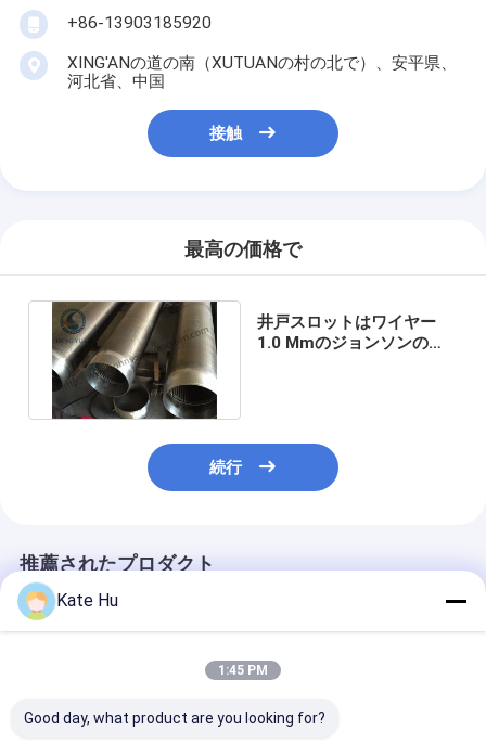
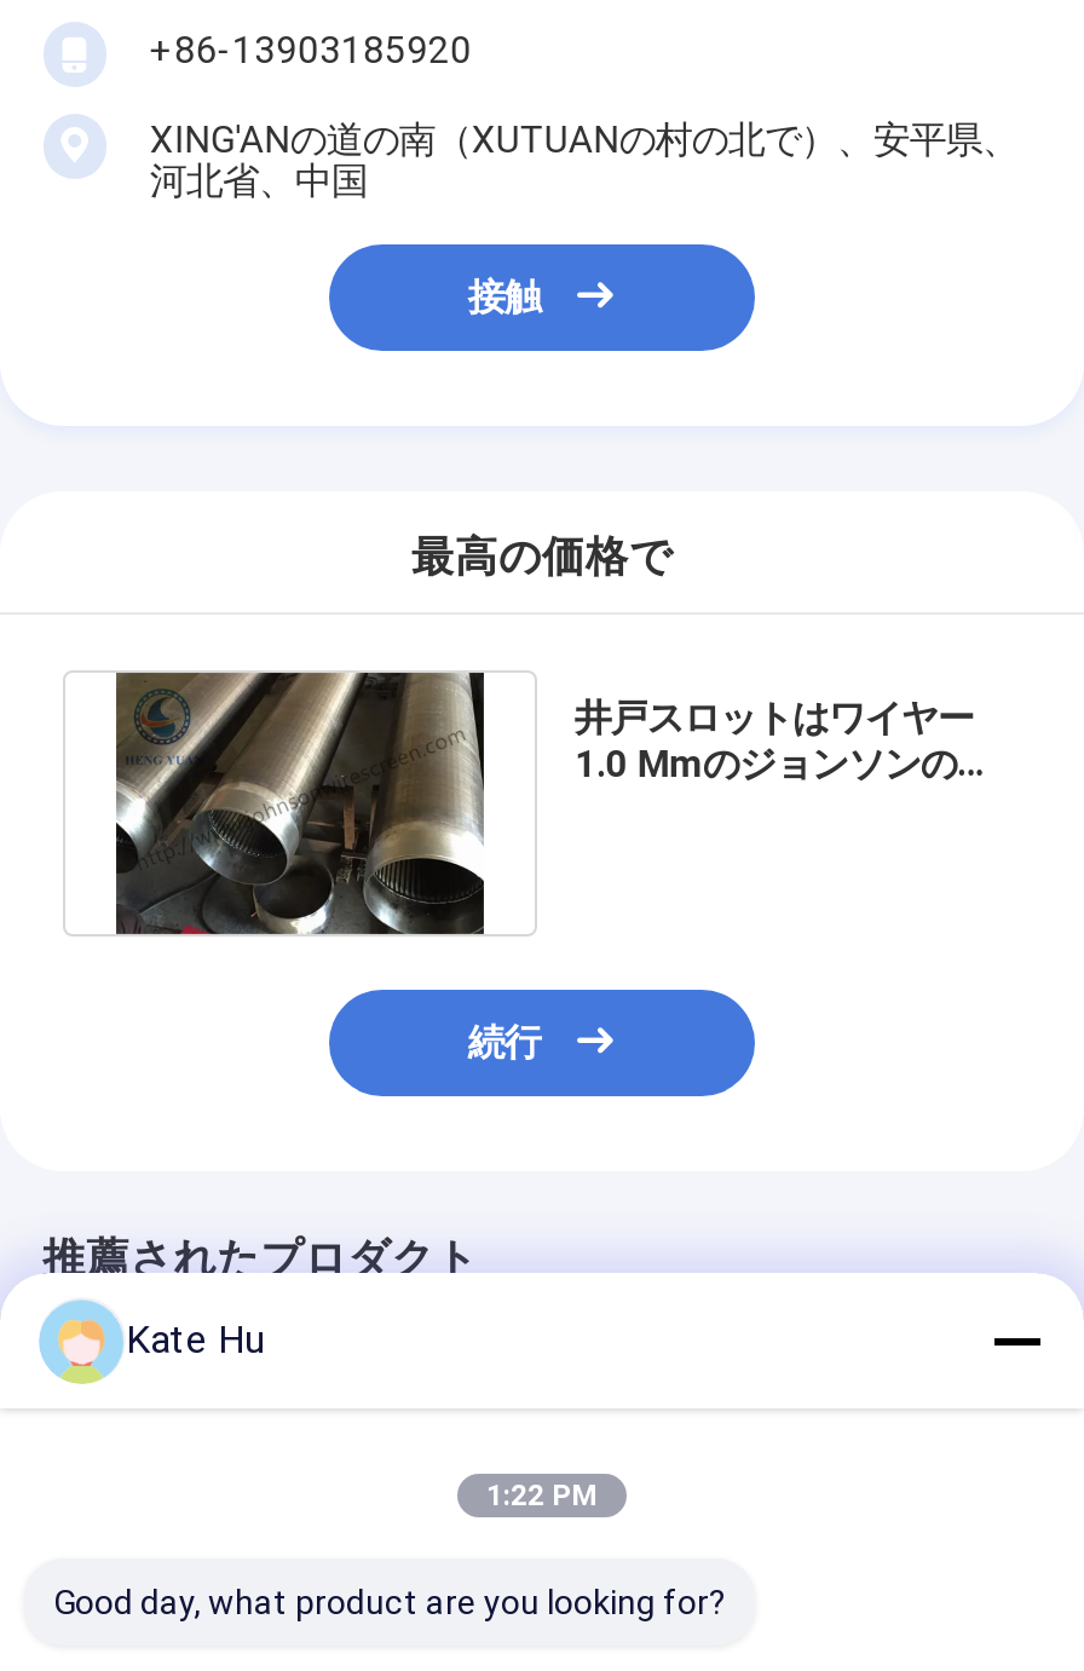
[218,663,268,678] 1:45 PM -> [486,1479,598,1512] 1:22 PM

